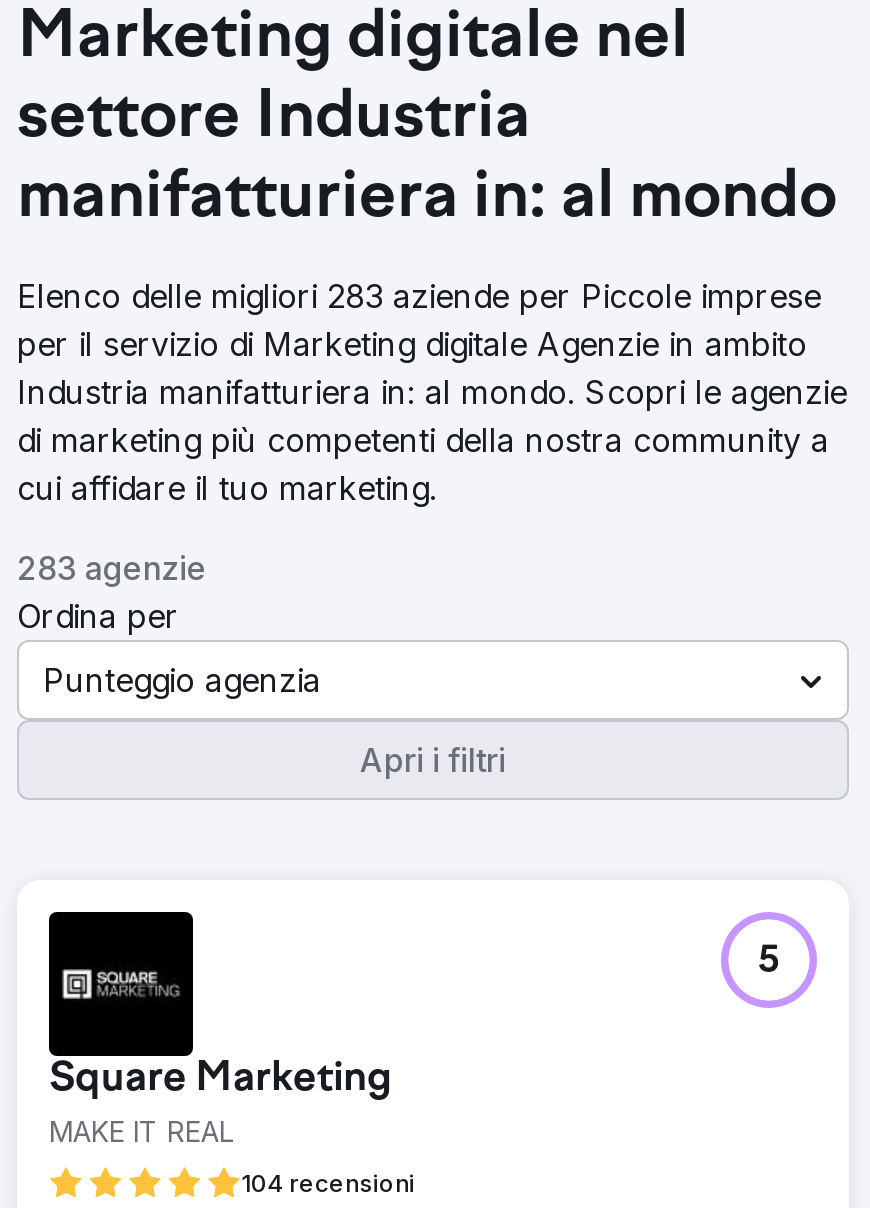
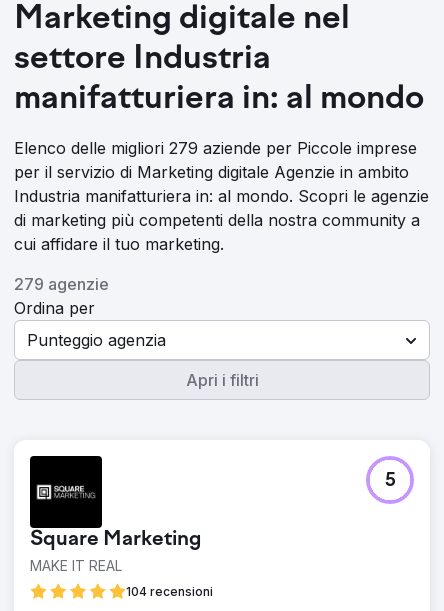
[17,276,821,316] Elenco delle migliori 283 aziende per Piccole imprese -> [14,138,417,158] Elenco delle migliori 279 aziende per Piccole imprese
[17,548,207,588] 283 agenzie -> [14,274,109,294] 279 agenzie

